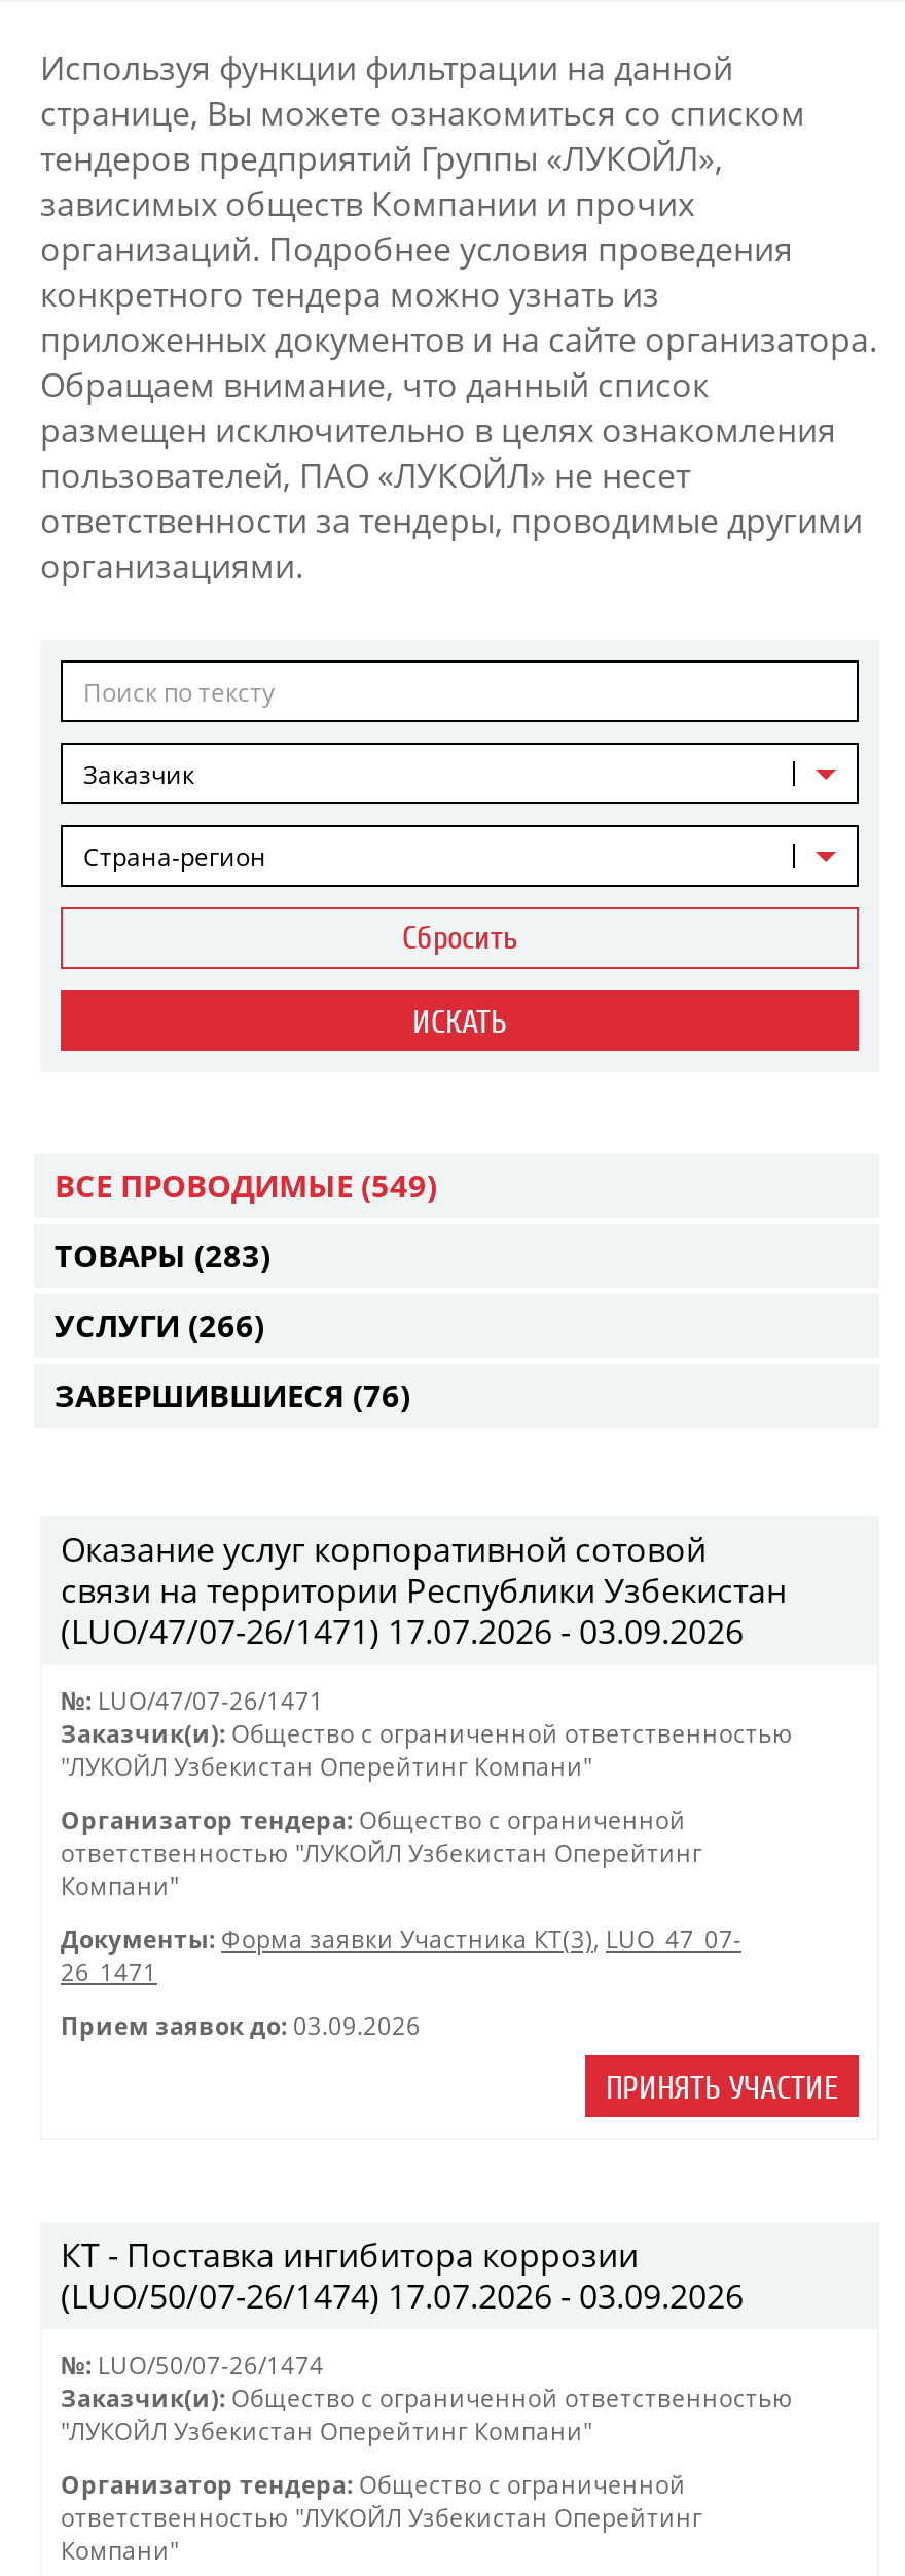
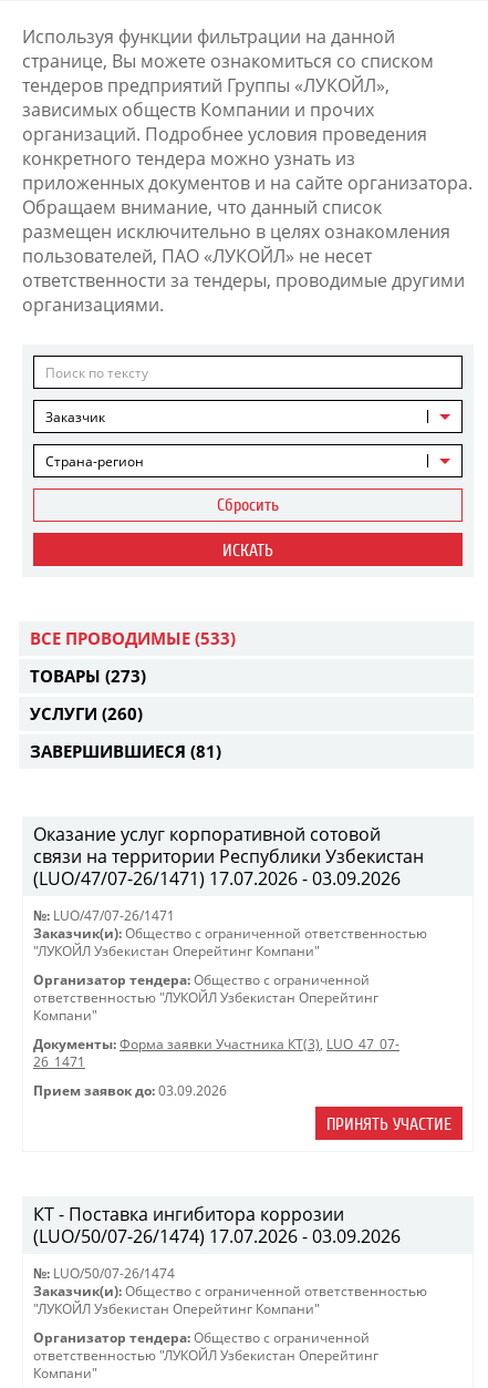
[55,1165,437,1206] ВСЕ ПРОВОДИМЫЕ (549) -> [30,627,236,649] ВСЕ ПРОВОДИМЫЕ (533)
[55,1235,270,1276] ТОВАРЫ (283) -> [30,665,146,687] ТОВАРЫ (273)
[55,1304,264,1346] УСЛУГИ (266) -> [30,702,143,724] УСЛУГИ (260)
[55,1374,410,1416] ЗАВЕРШИВШИЕСЯ (76) -> [30,740,221,762] ЗАВЕРШИВШИЕСЯ (81)

